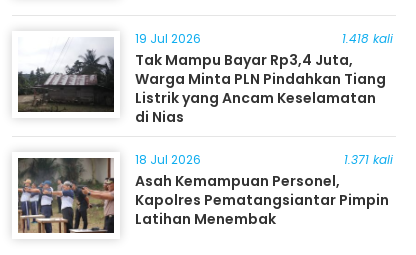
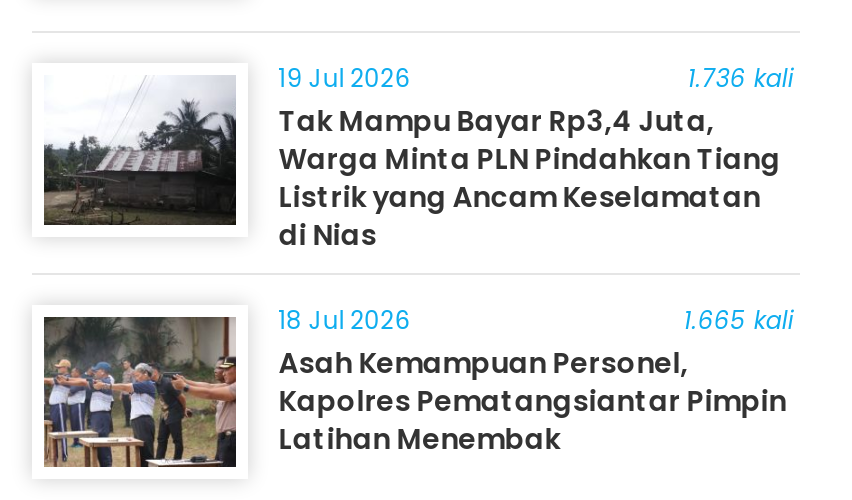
[342,30,393,47] 1.418 kali -> [688,60,794,94] 1.736 kali
[344,151,393,168] 1.371 kali -> [684,302,794,336] 1.665 kali

